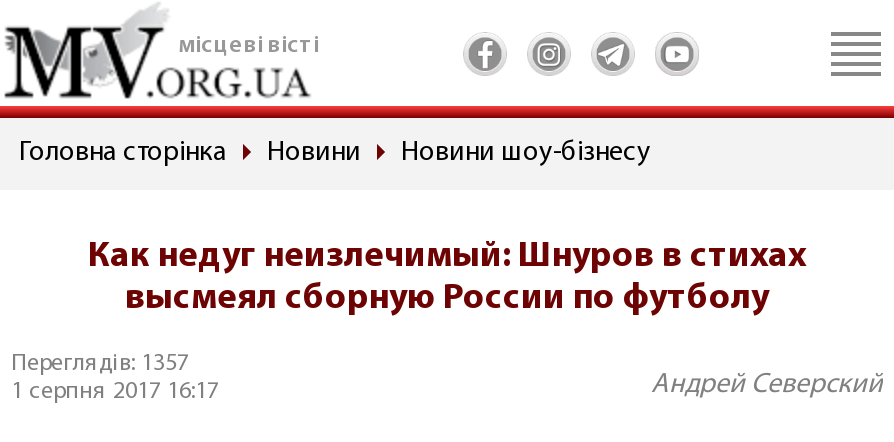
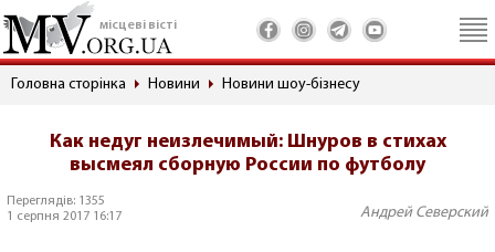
[11,352,189,376] Переглядів: 1357 -> [7,195,105,208] Переглядів: 1355

